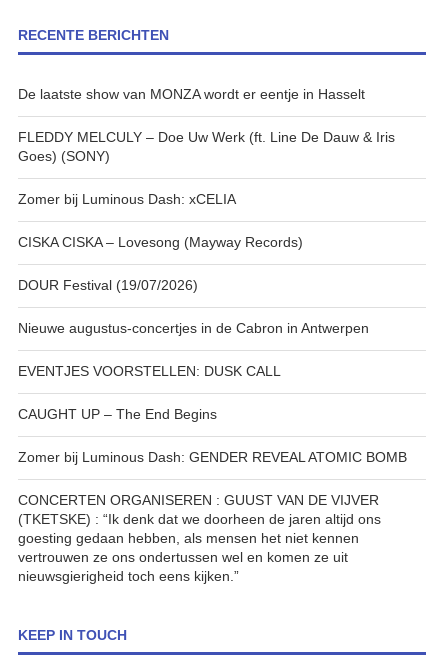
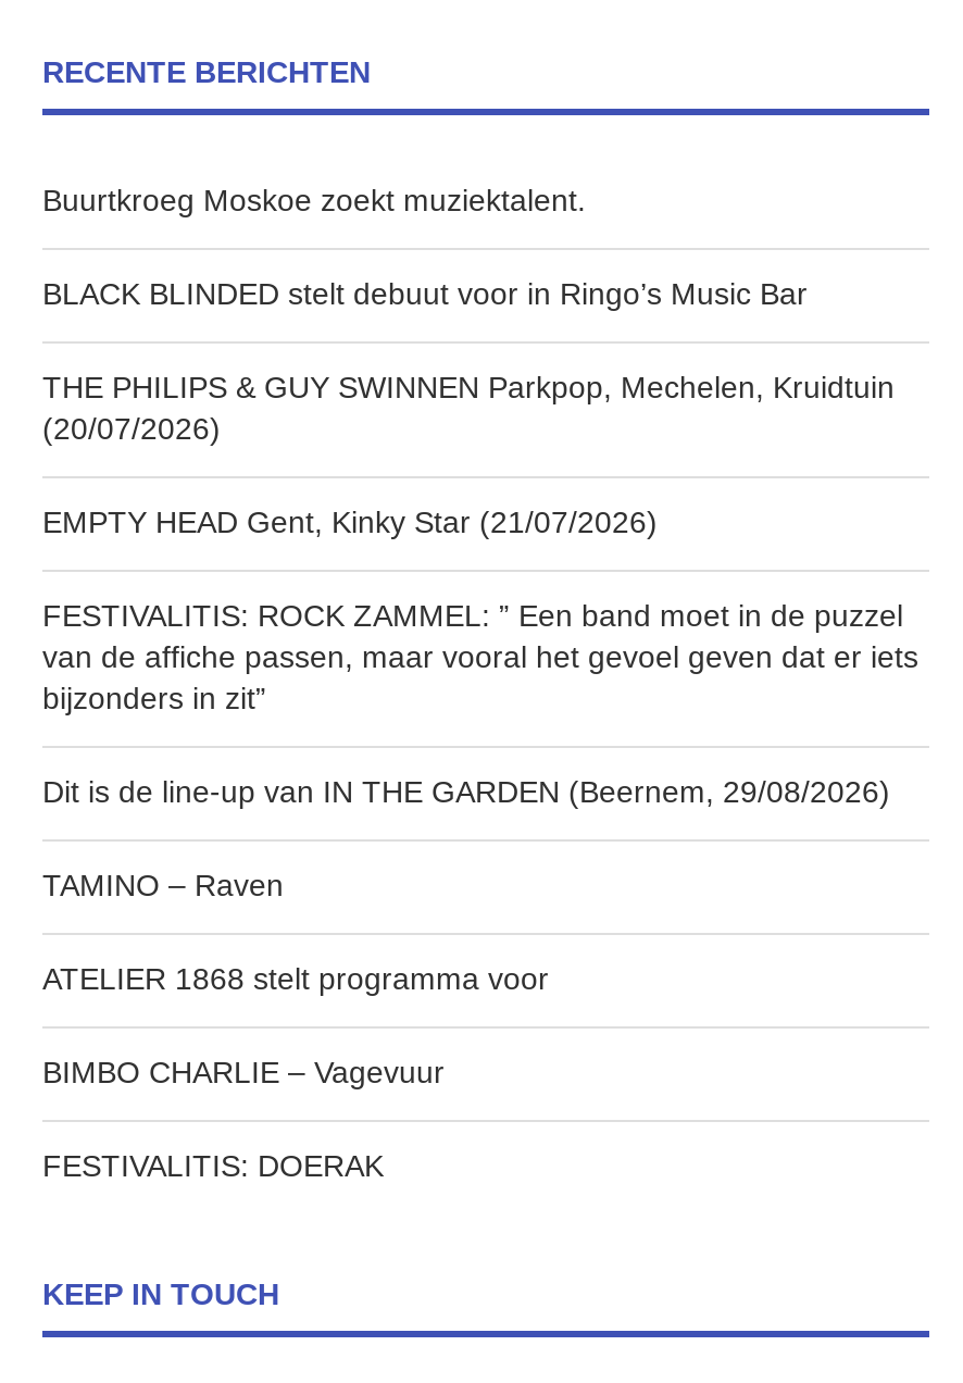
[18,86,365,102] De laatste show van MONZA wordt er eentje in Hasselt -> [42,184,586,218] Buurtkroeg Moskoe zoekt muziektalent.
[18,129,395,164] FLEDDY MELCULY – Doe Uw Werk (ft. Line De Dauw & Iris | Goes) (SONY) -> [42,277,808,312] BLACK BLINDED stelt debuut voor in Ringo’s Music Bar
[18,191,236,207] Zomer bij Luminous Dash: xCELIA -> [42,371,895,447] THE PHILIPS & GUY SWINNEN Parkpop, Mechelen, Kruidtuin | (20/07/2026)
[18,234,303,250] CISKA CISKA – Lovesong (Mayway Records) -> [42,505,658,540] EMPTY HEAD Gent, Kinky Star (21/07/2026)
[18,277,198,293] DOUR Festival (19/07/2026) -> [42,599,918,716] FESTIVALITIS: ROCK ZAMMEL: ” Een band moet in de puzzel | van de affiche passen, maar vooral het gevoel geven dat er iets | bijzonders in zit”
[18,320,369,336] Nieuwe augustus-concertjes in de Cabron in Antwerpen -> [42,775,890,810] Dit is de line-up van IN THE GARDEN (Beernem, 29/08/2026)
[18,363,281,379] EVENTJES VOORSTELLEN: DUSK CALL -> [42,869,284,903] TAMINO – Raven
[18,406,217,422] CAUGHT UP – The End Begins -> [42,962,549,997] ATELIER 1868 stelt programma voor
[18,449,407,465] Zomer bij Luminous Dash: GENDER REVEAL ATOMIC BOMB -> [42,1056,445,1090] BIMBO CHARLIE – Vagevuur
[18,492,381,584] CONCERTEN ORGANISEREN : GUUST VAN DE VIJVER | (TKETSKE) : “Ik denk dat we doorheen de jaren altijd ons | goesting gedaan hebben, als mensen het niet kennen | vertrouwen ze ons ondertussen wel en komen ze uit | nieuwsgierigheid toch eens kijken.” -> [42,1149,384,1184] FESTIVALITIS: DOERAK

